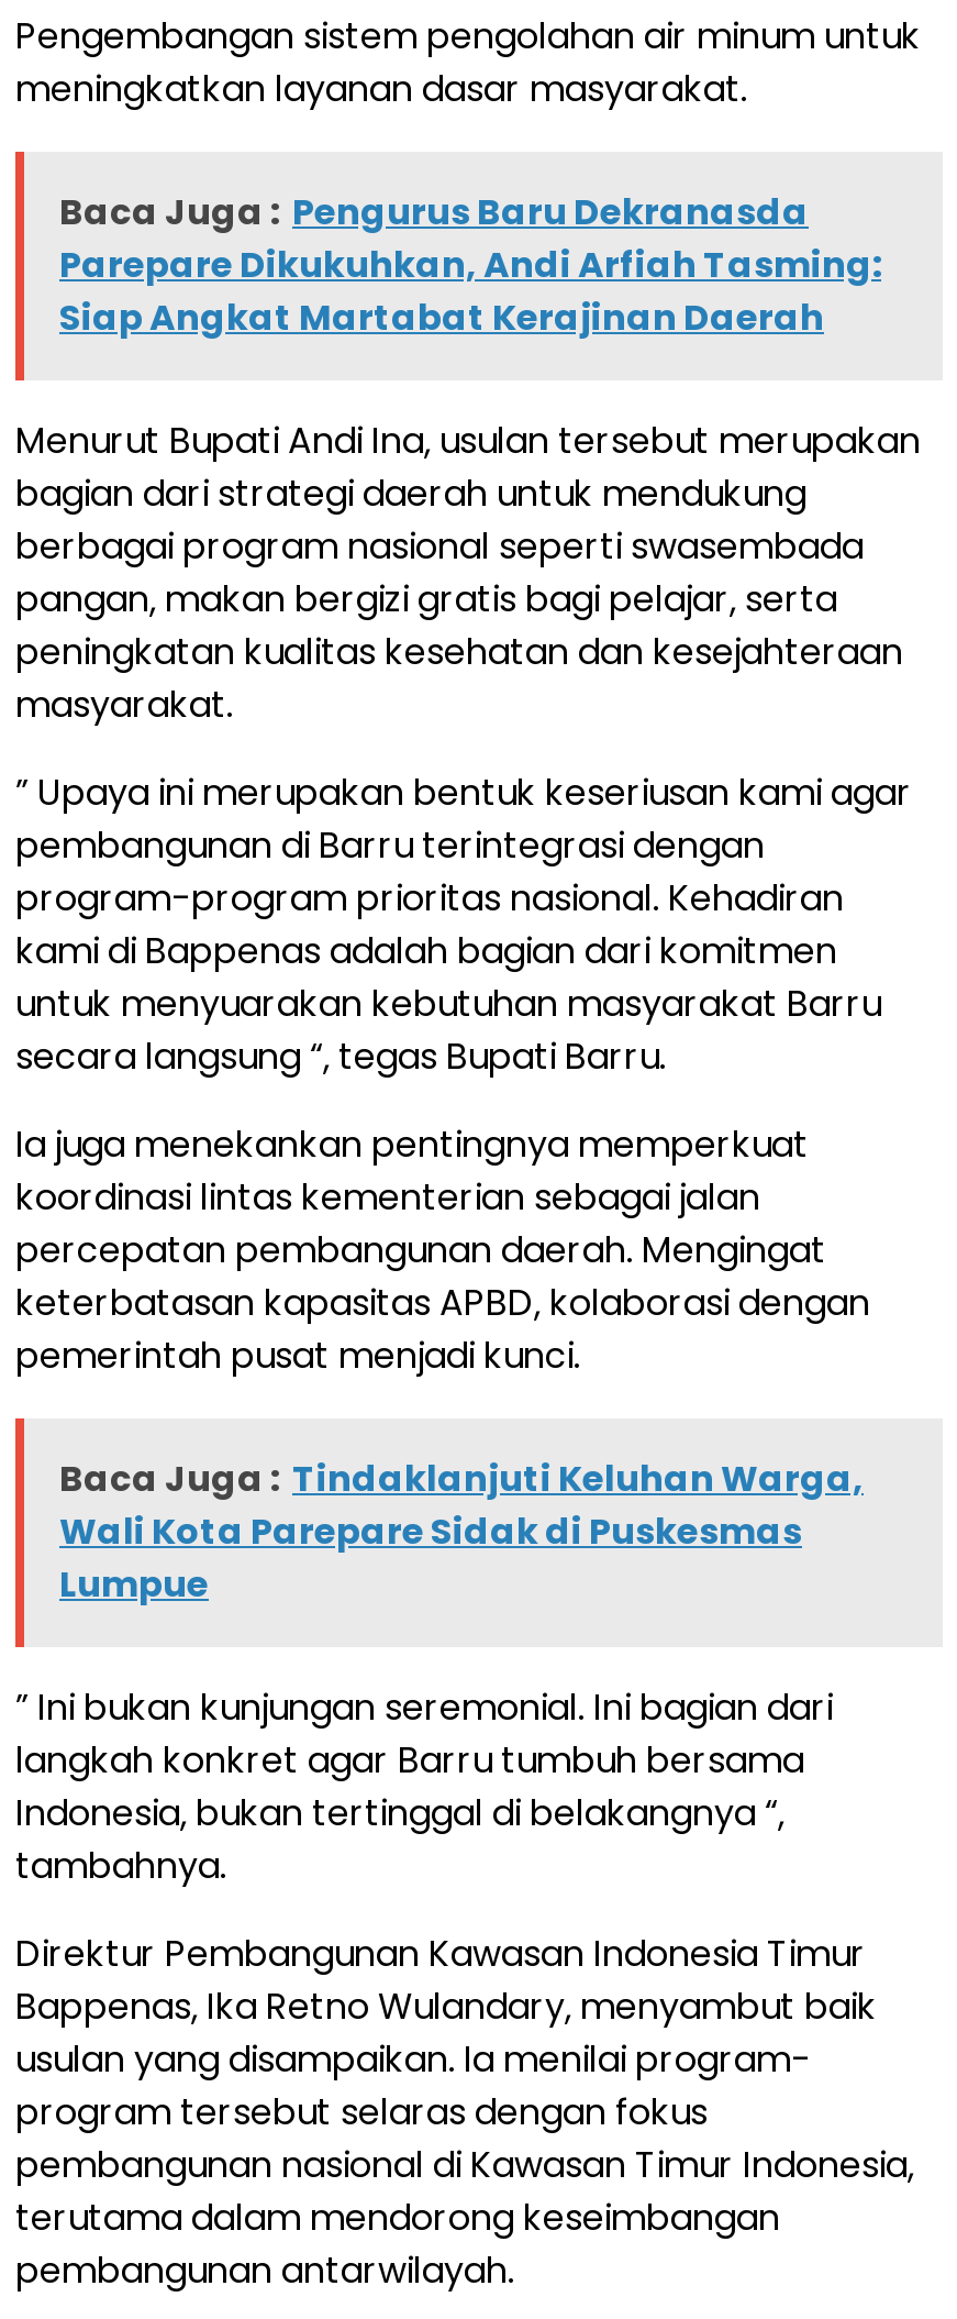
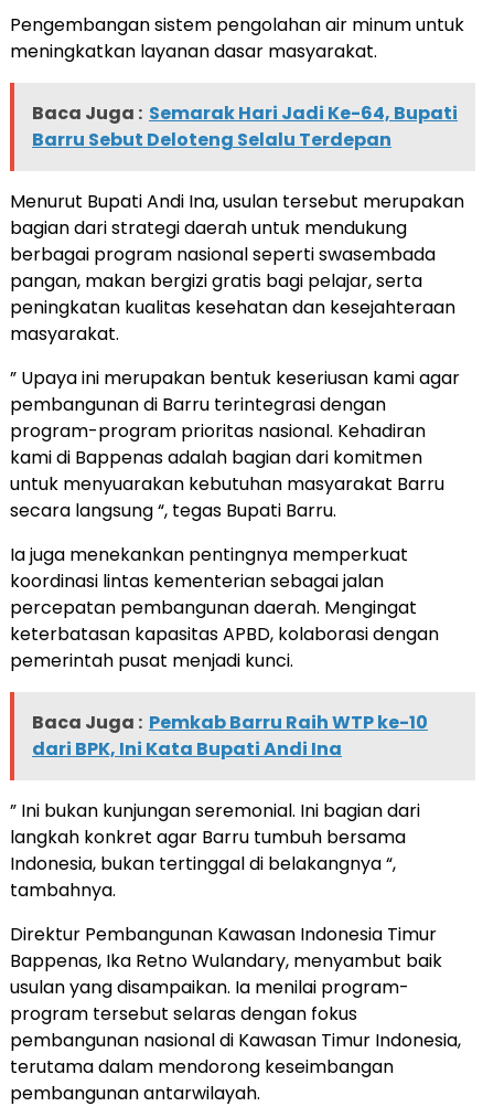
[59,188,881,344] Baca Juga : Pengurus Baru Dekranasda | Parepare Dikukuhkan, Andi Arfiah Tasming: | Siap Angkat Martabat Kerajinan Daerah -> [32,101,458,153] Baca Juga : Semarak Hari Jadi Ke-64, Bupati | Barru Sebut Deloteng Selalu Terdepan
[59,1455,864,1611] Baca Juga : Tindaklanjuti Keluhan Warga, | Wali Kota Parepare Sidak di Puskesmas | Lumpue -> [32,710,428,762] Baca Juga : Pemkab Barru Raih WTP ke-10 | dari BPK, Ini Kata Bupati Andi Ina

